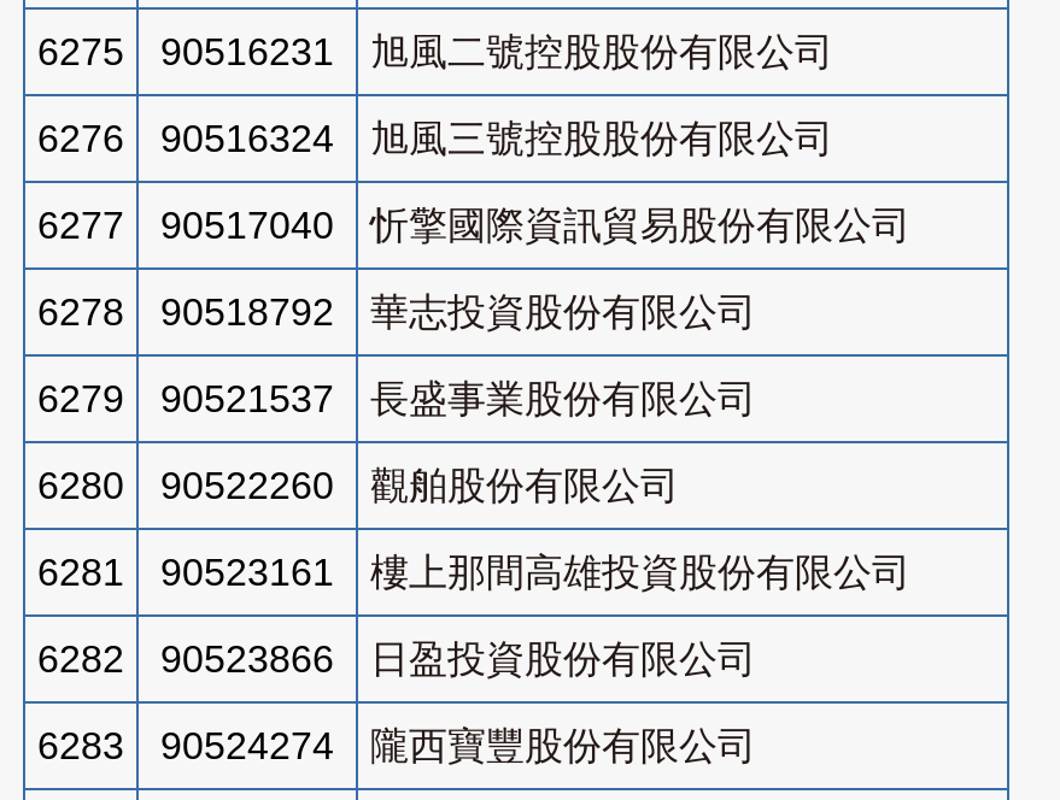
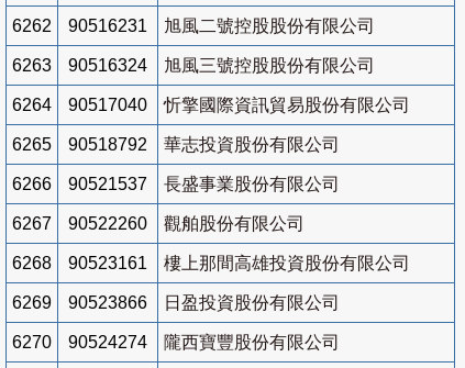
[37,31,833,72] 6275 90516231 旭風二號控股股份有限公司 -> [12,16,375,35] 6262 90516231 旭風二號控股股份有限公司
[37,118,833,159] 6276 90516324 旭風三號控股股份有限公司 -> [12,56,375,75] 6263 90516324 旭風三號控股股份有限公司
[37,205,910,246] 6277 90517040 忻擎國際資訊貿易股份有限公司 -> [12,95,410,114] 6264 90517040 忻擎國際資訊貿易股份有限公司
[37,291,756,332] 6278 90518792 華志投資股份有限公司 -> [12,135,340,154] 6265 90518792 華志投資股份有限公司
[37,378,756,419] 6279 90521537 長盛事業股份有限公司 -> [12,175,340,193] 6266 90521537 長盛事業股份有限公司
[37,465,679,506] 6280 90522260 觀舶股份有限公司 -> [12,214,305,233] 6267 90522260 觀舶股份有限公司
[37,552,910,593] 6281 90523161 樓上那間高雄投資股份有限公司 -> [12,254,410,272] 6268 90523161 樓上那間高雄投資股份有限公司
[37,638,756,679] 6282 90523866 日盈投資股份有限公司 -> [12,293,340,312] 6269 90523866 日盈投資股份有限公司
[37,725,756,766] 6283 90524274 隴西寶豐股份有限公司 -> [12,333,340,351] 6270 90524274 隴西寶豐股份有限公司

